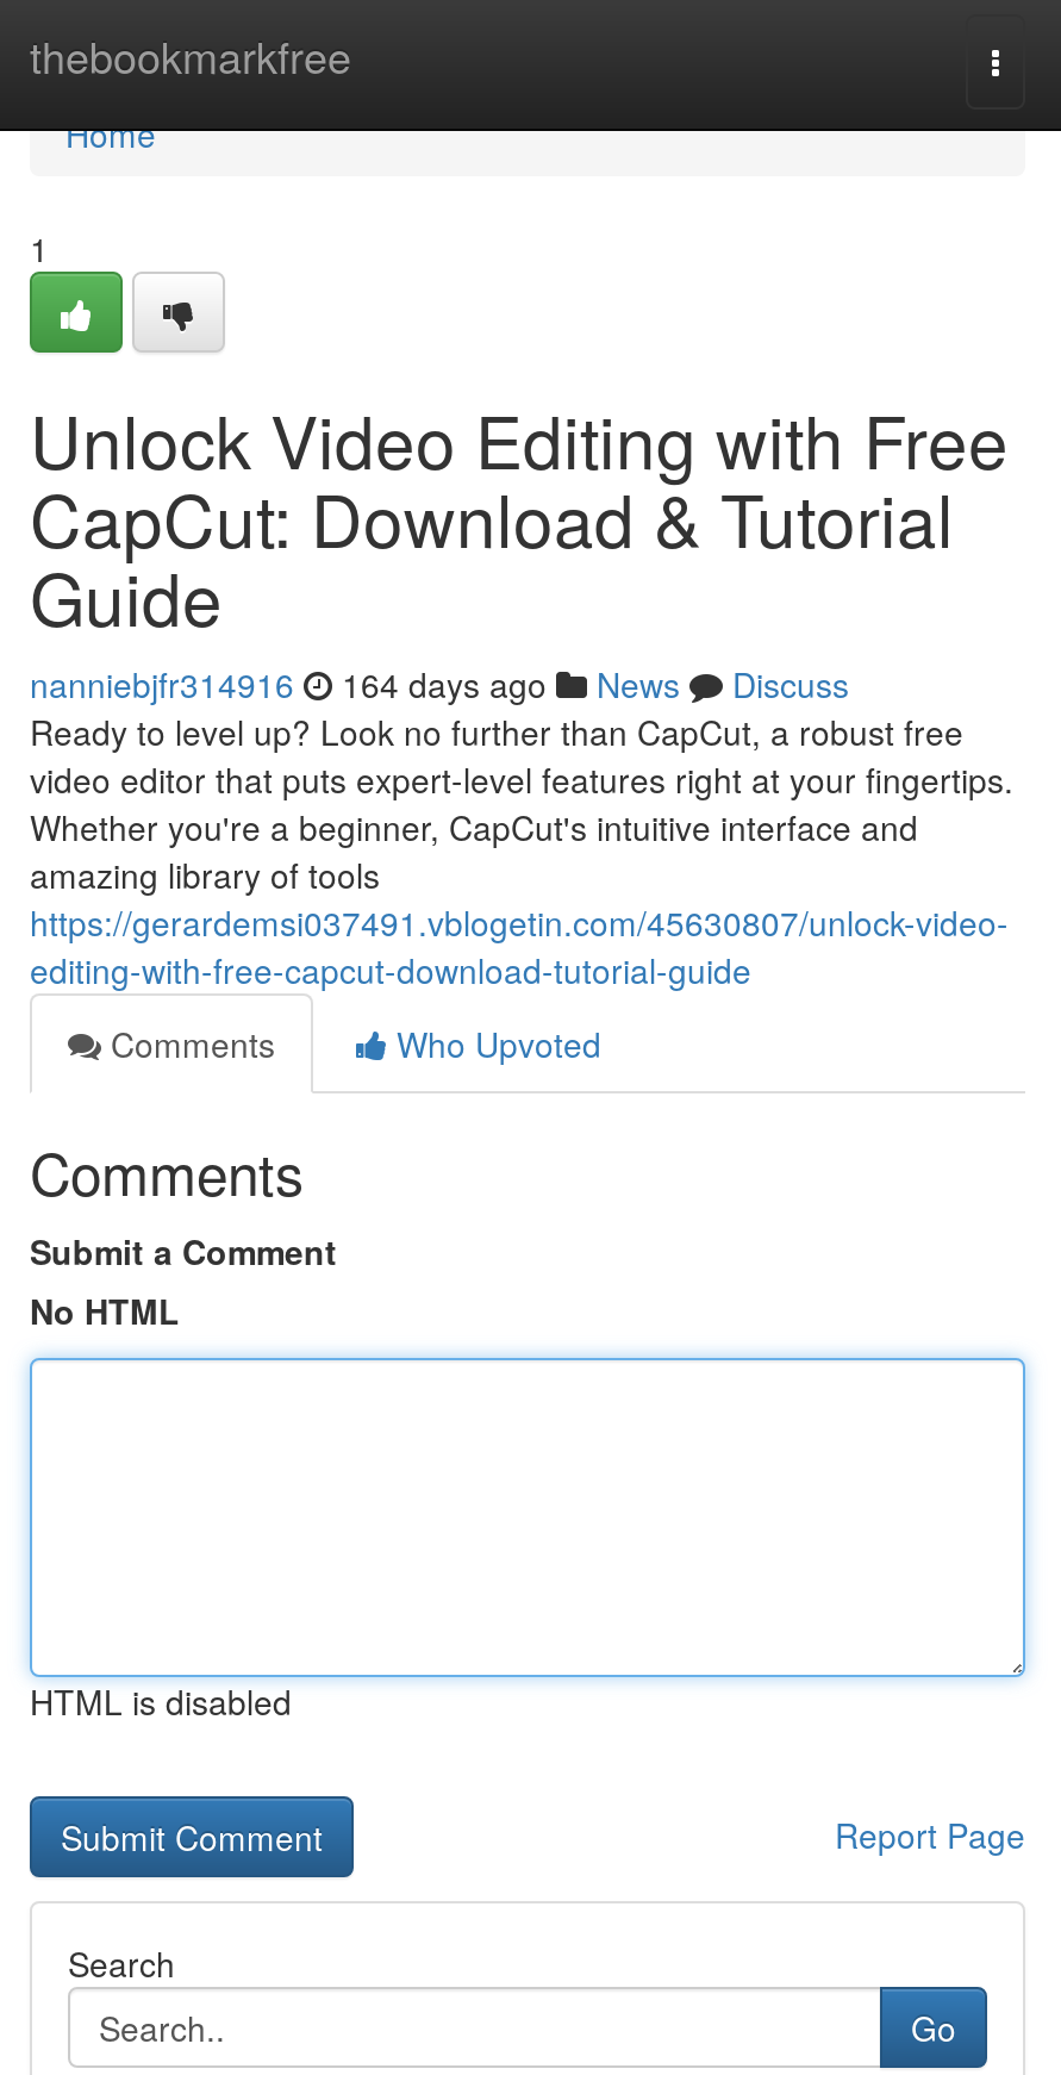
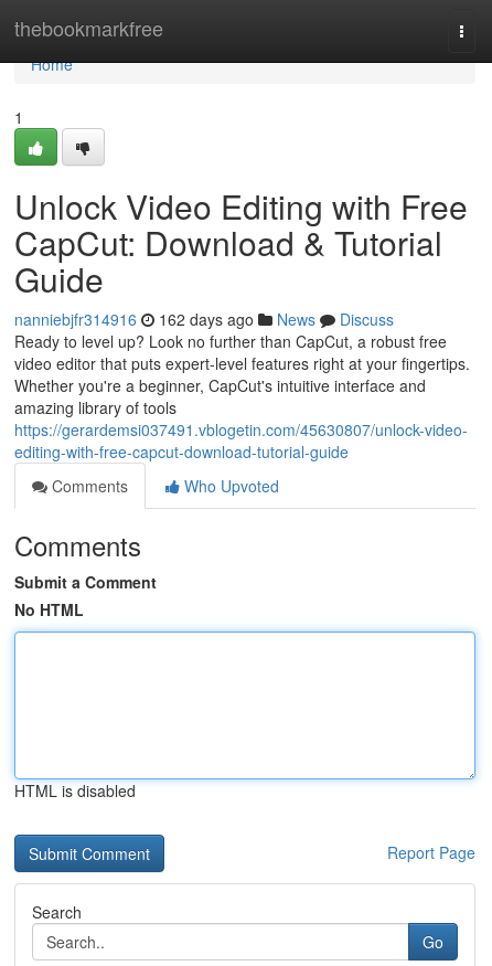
[30,660,849,708] nanniebjfr314916 164 days ago News Discuss -> [14,308,394,330] nanniebjfr314916 162 days ago News Discuss

